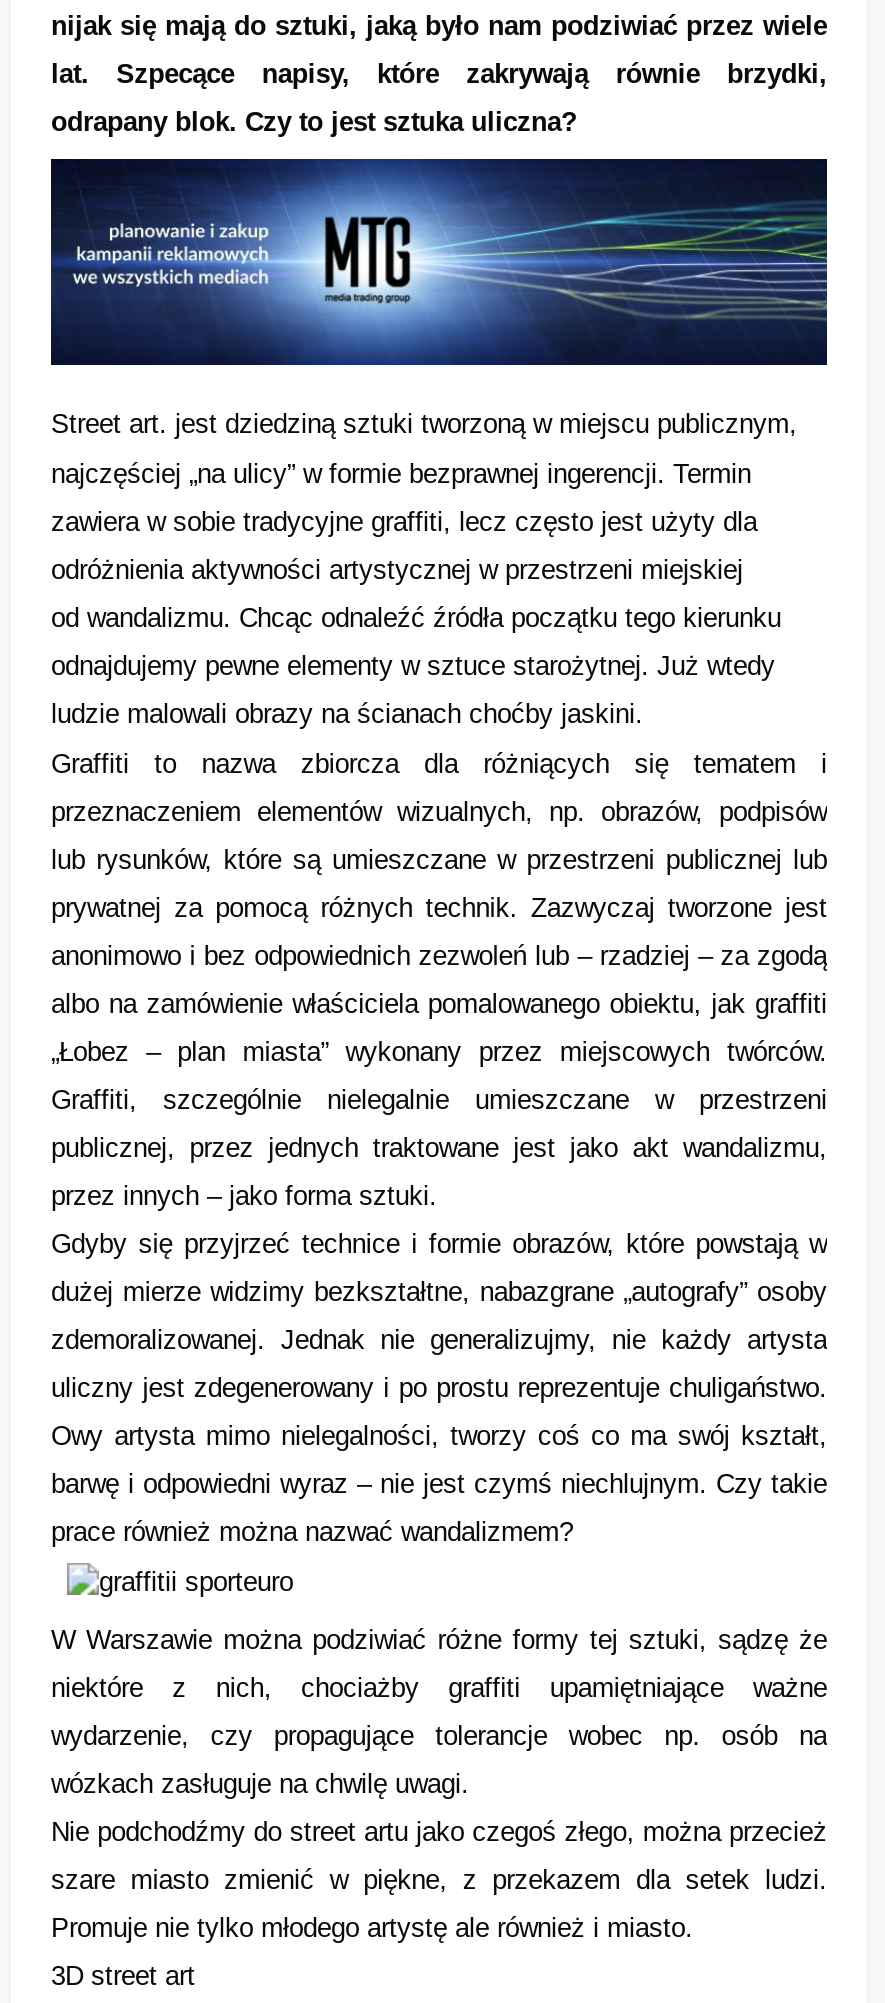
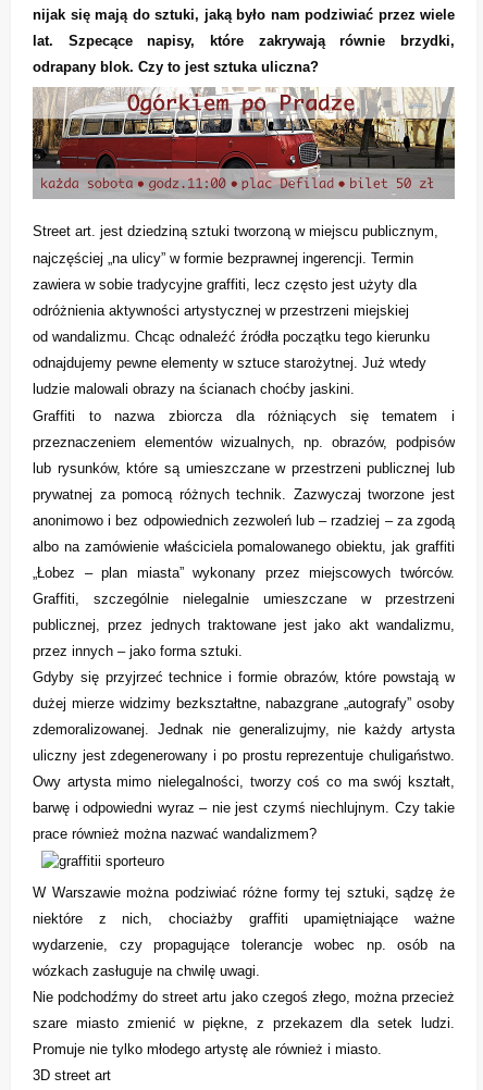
[49,157,829,365] [image] -> [32,87,456,198] [image]

